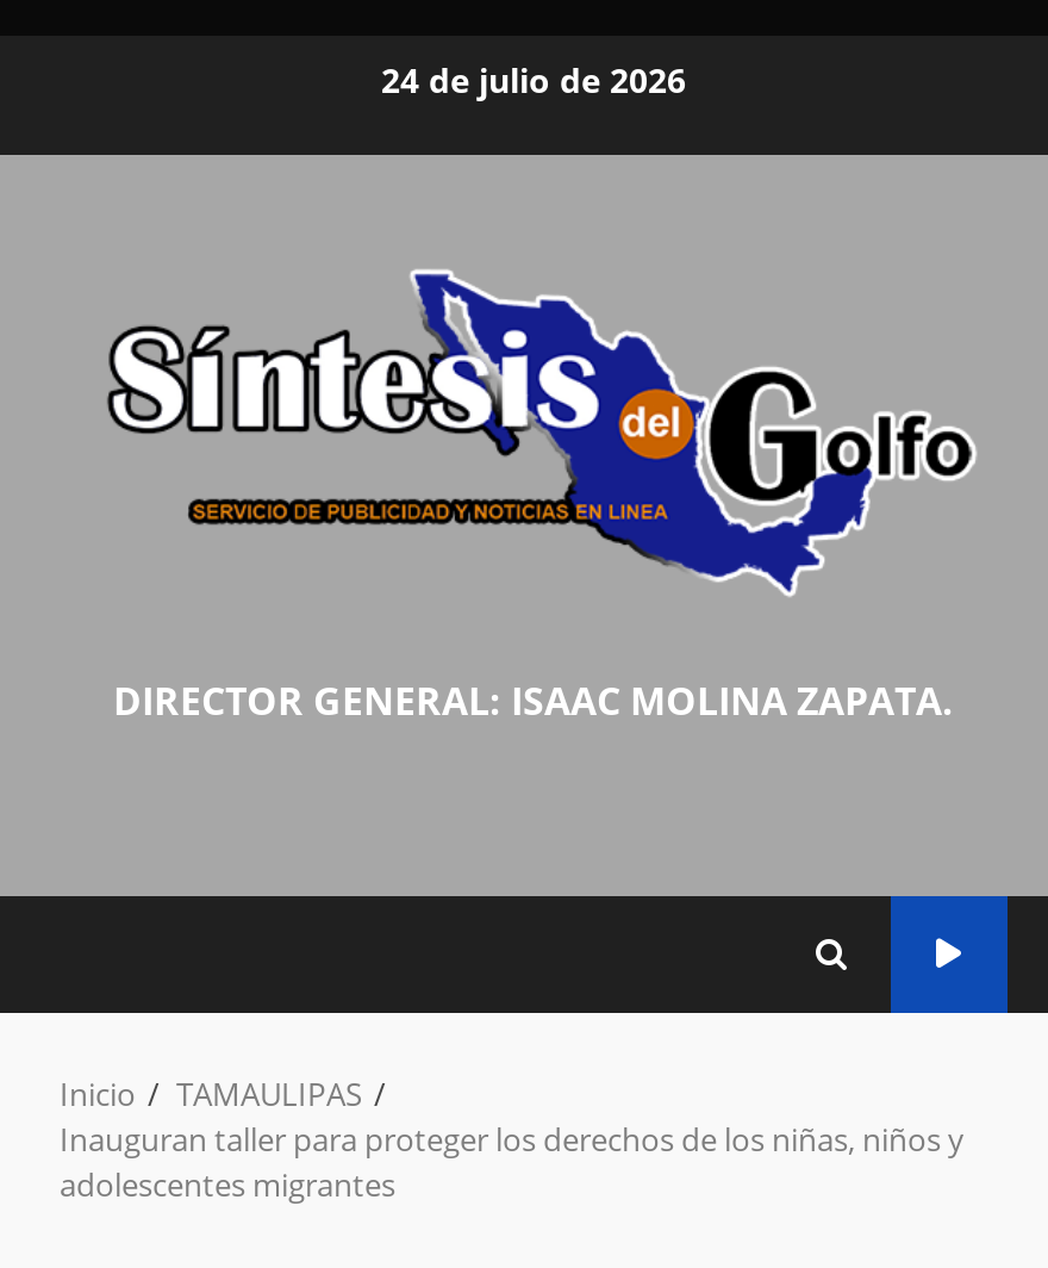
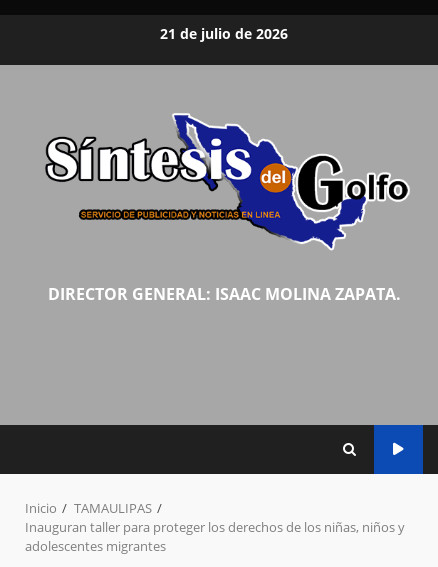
[381,56,686,101] 24 de julio de 2026 -> [160,23,288,42] 21 de julio de 2026

